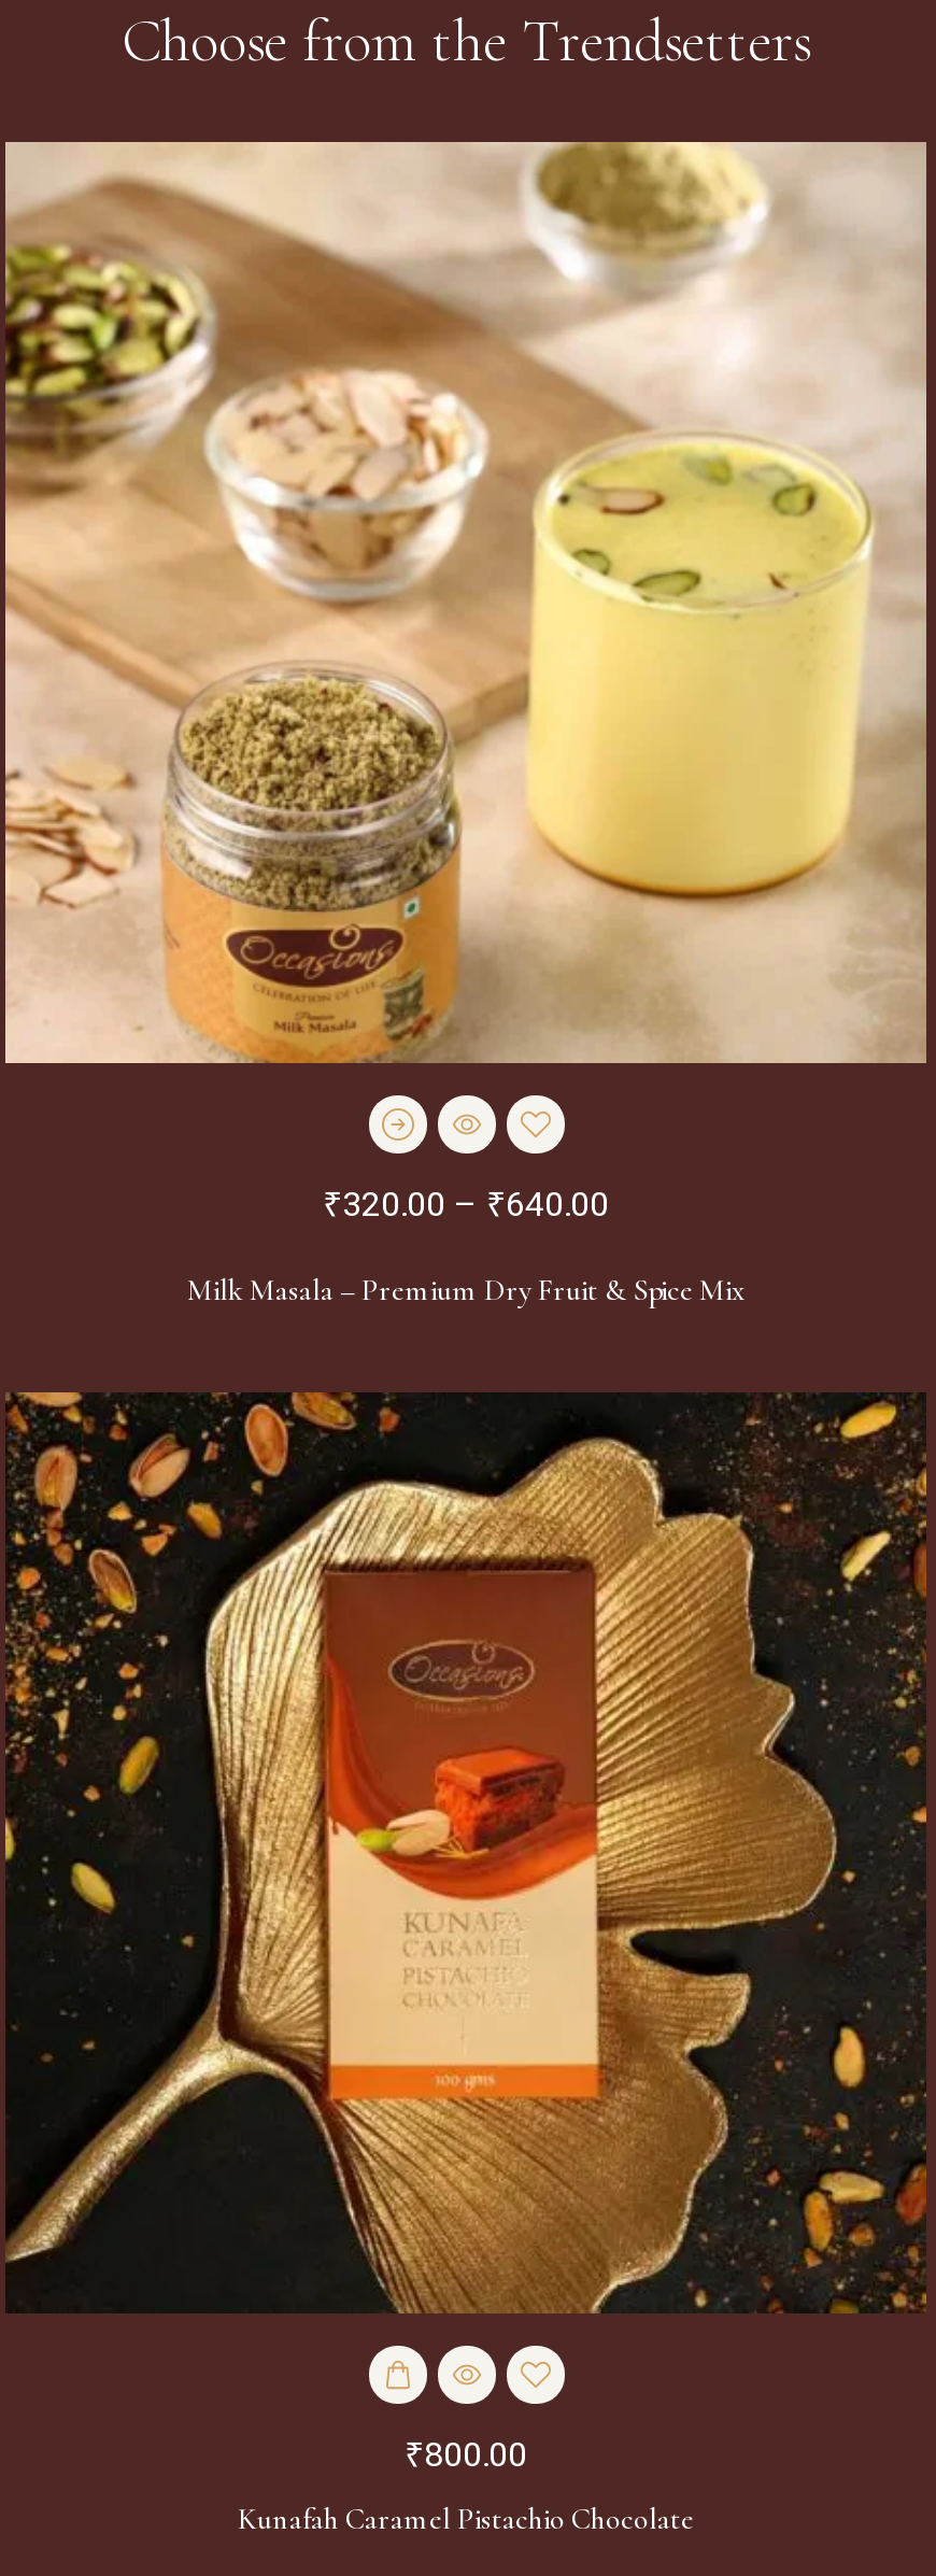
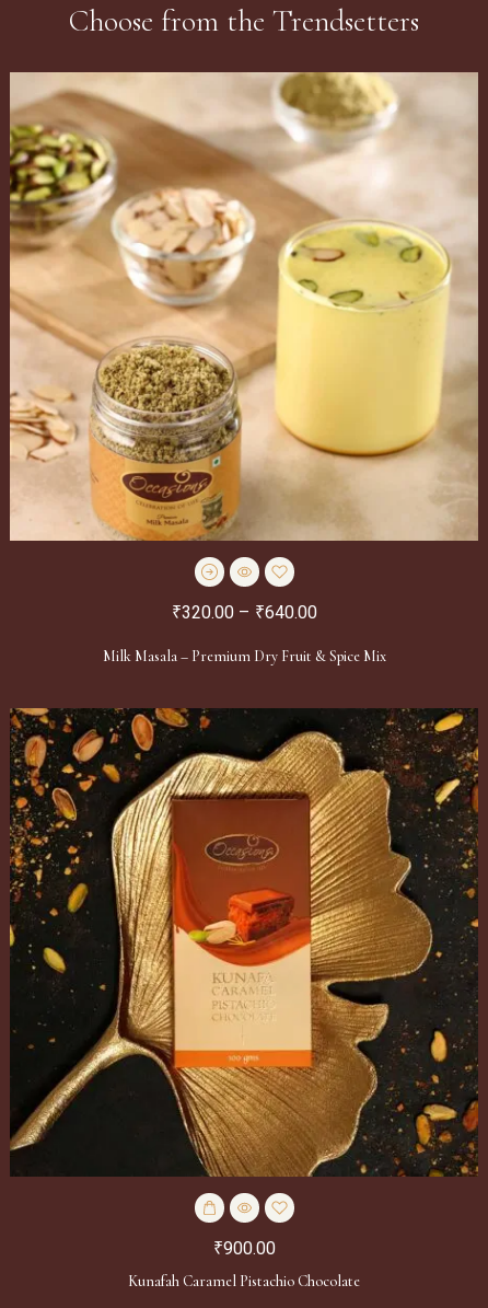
[405,2430,527,2481] ₹800.00 -> [213,1236,275,1262] ₹900.00

